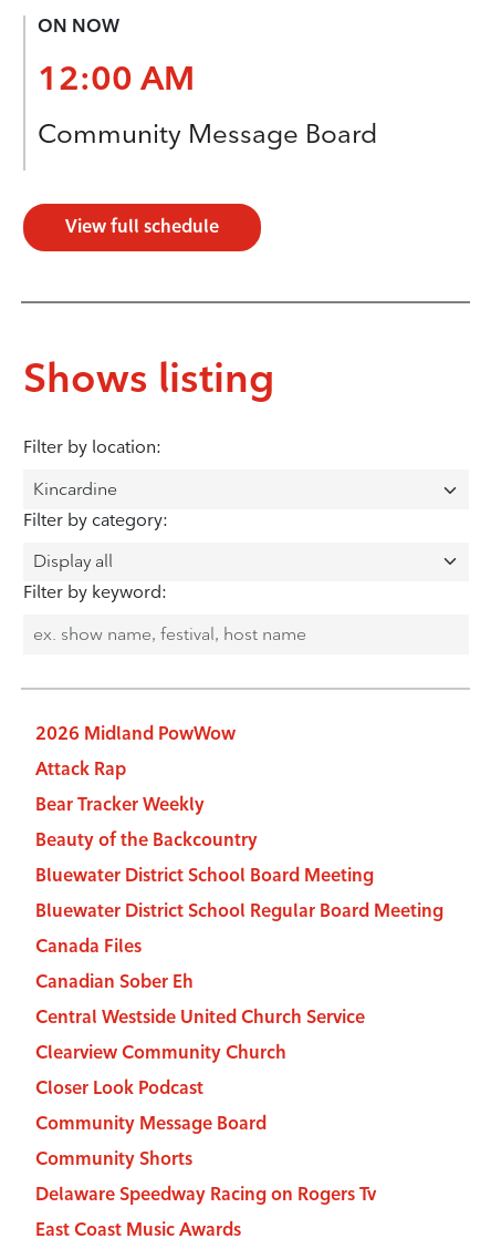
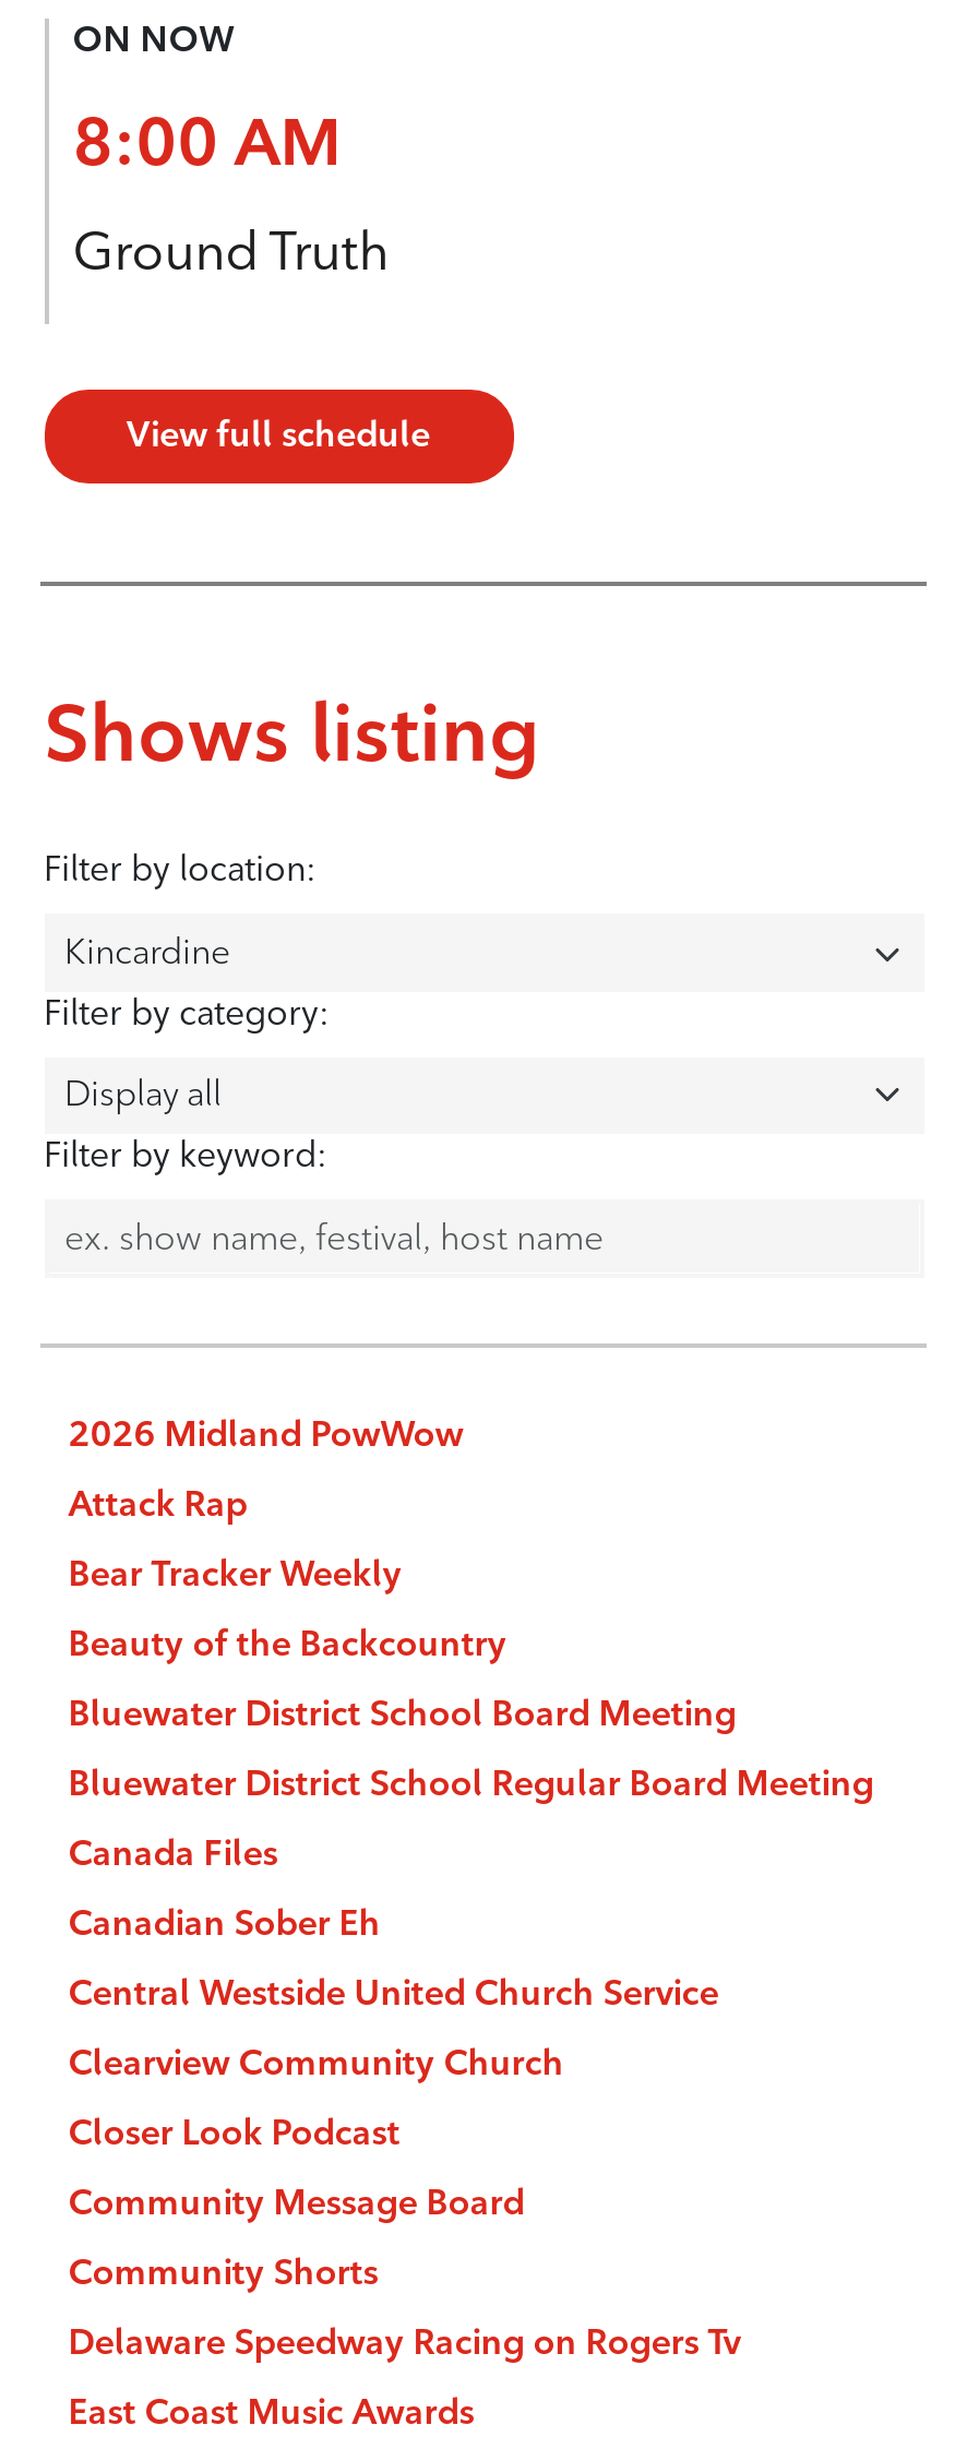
[37,57,194,98] 12:00 AM -> [73,101,341,182] 8:00 AM
[37,118,377,150] Community Message Board -> [73,220,389,283] Ground Truth

